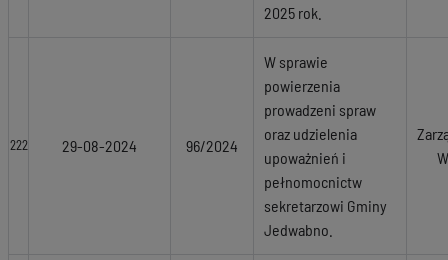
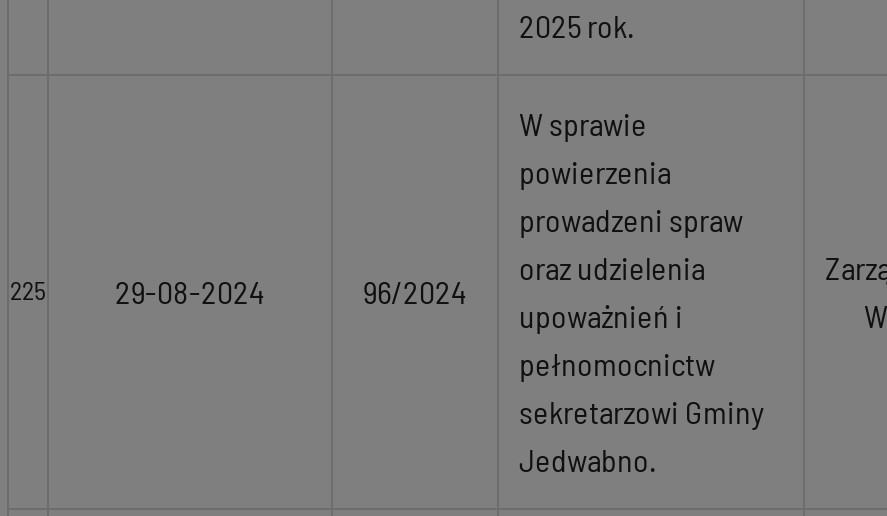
[9,137,27,153] 222 -> [10,274,46,306] 225

